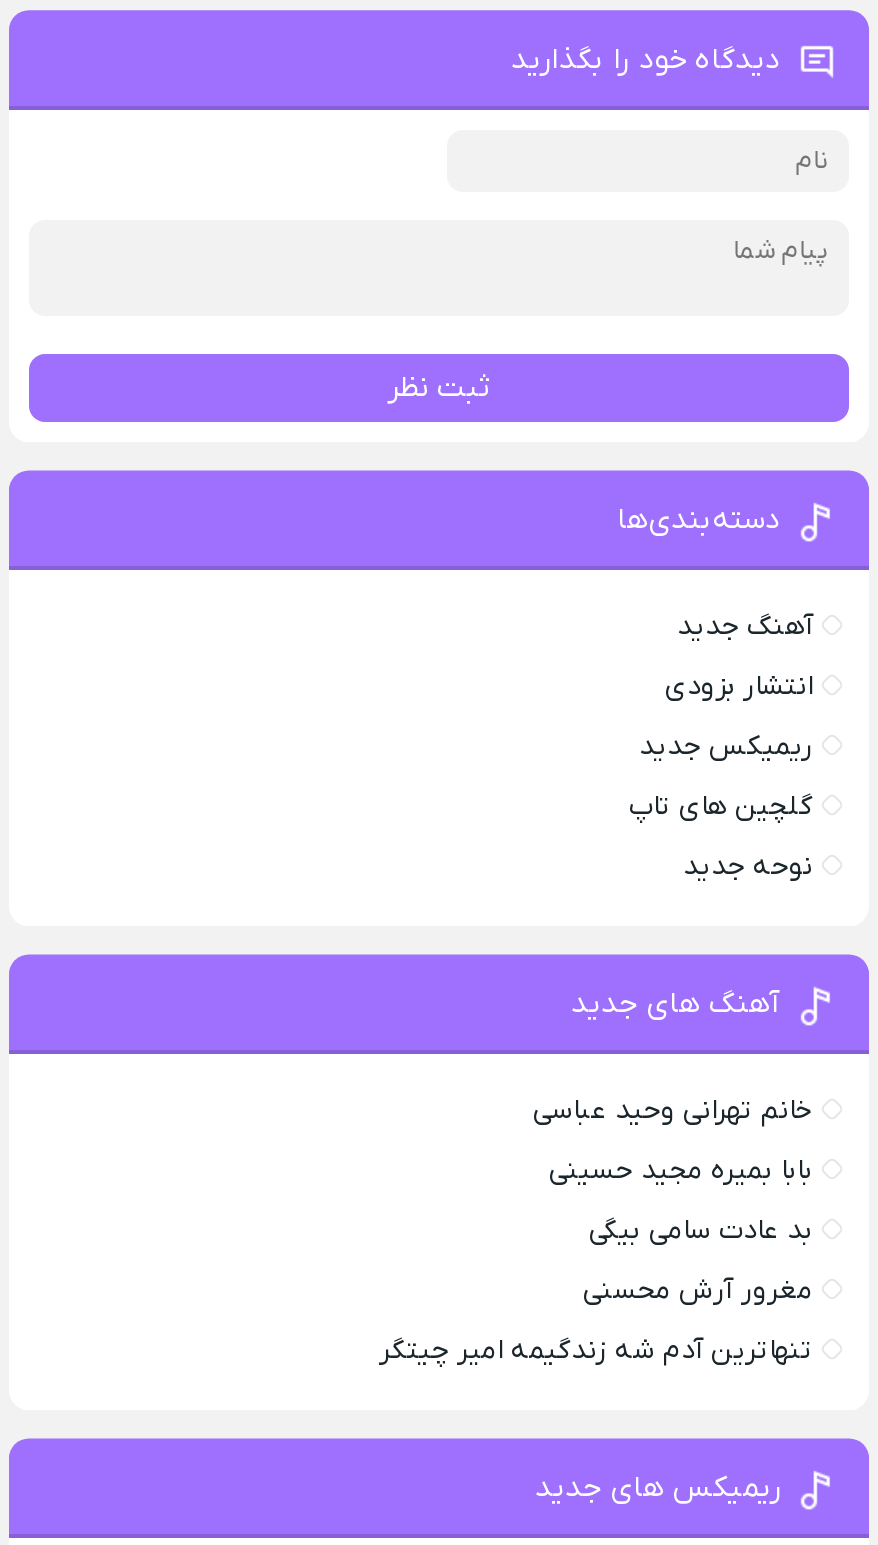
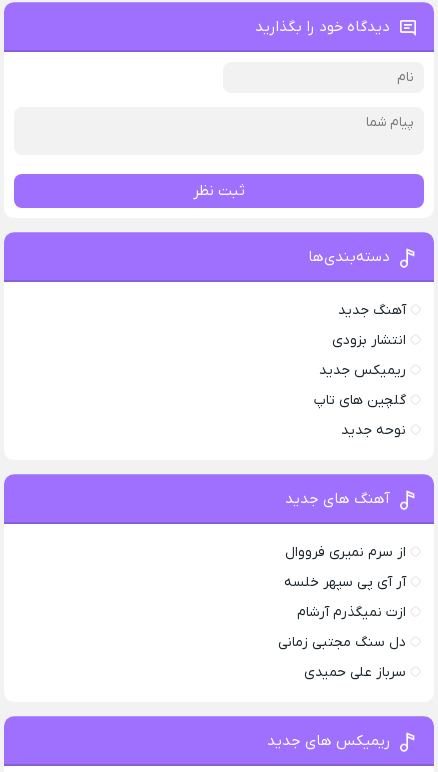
[533,1092,813,1130] خانم تهرانی وحید عباسی -> [285,543,406,562] از سرم نمیری فرووال
[549,1152,813,1190] بابا بمیره مجید حسینی -> [284,573,406,592] آر آی پی سپهر خلسه
[589,1212,813,1250] بد عادت سامی بیگی -> [297,603,406,622] ازت نمیگذرم آرشام
[583,1272,813,1310] مغرور آرش محسنی -> [278,633,406,652] دل سنگ مجتبی زمانی
[379,1332,813,1370] تنهاترین آدم شه زندگیمه امیر چیتگر -> [304,663,406,682] سرباز علی حمیدی

